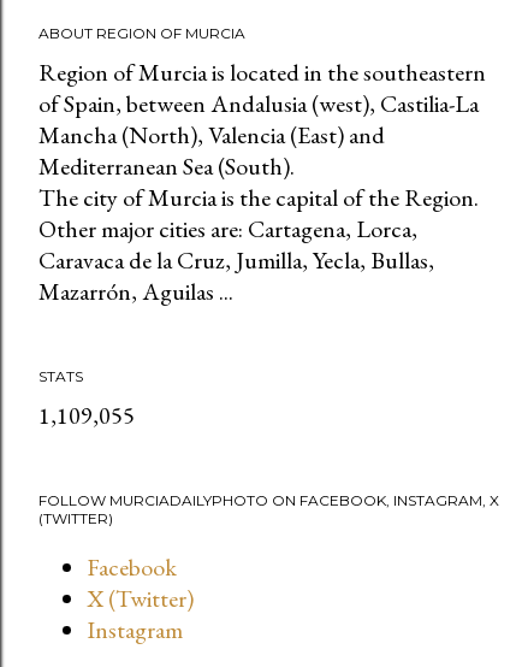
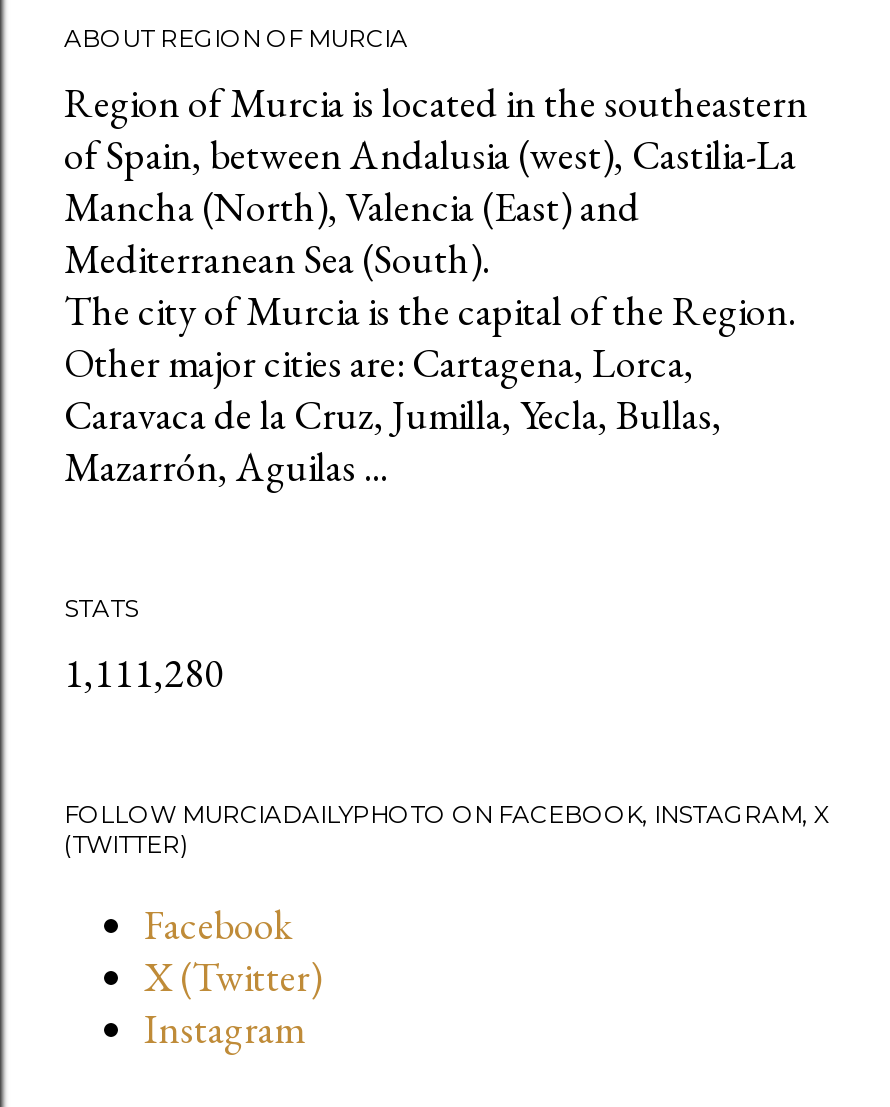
[38,400,135,431] 1,109,055 -> [64,647,224,699] 1,111,280

